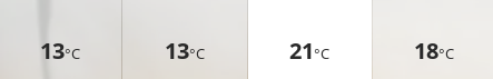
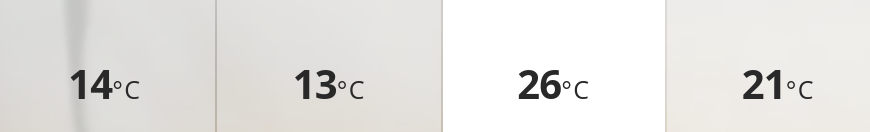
[40,35,80,66] 13°C -> [68,55,140,111] 14°C
[289,35,330,66] 21°C -> [517,55,589,111] 26°C
[414,35,454,66] 18°C -> [742,55,814,111] 21°C

